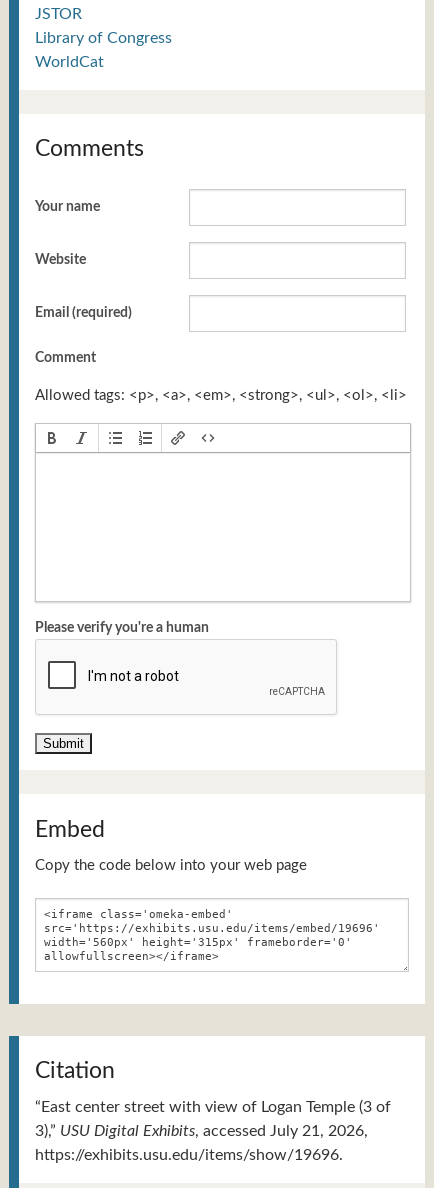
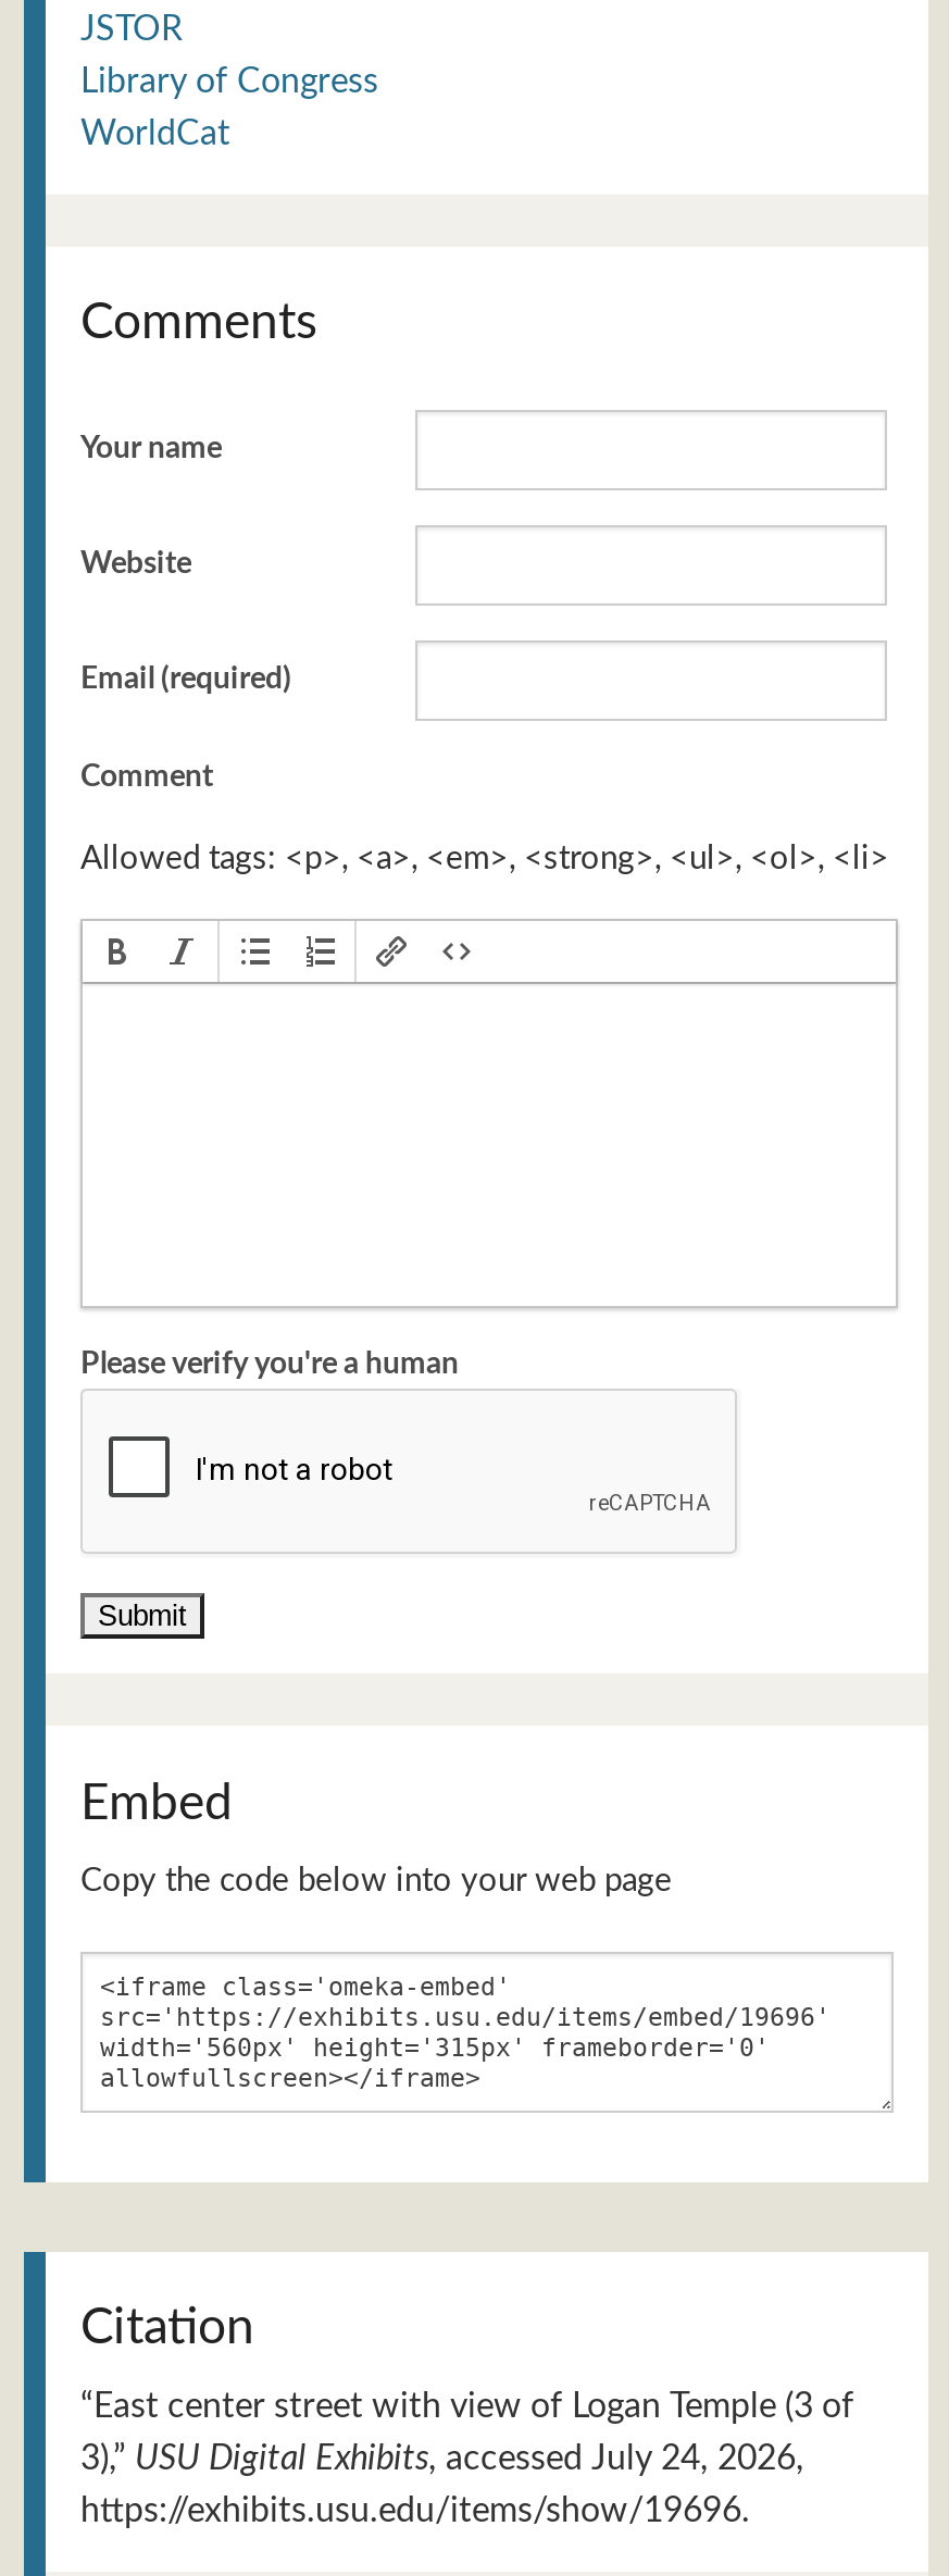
[35,1123,368,1139] 3),” USU Digital Exhibits, accessed July 21, 2026, -> [80,2441,804,2476] 3),” USU Digital Exhibits, accessed July 24, 2026,

